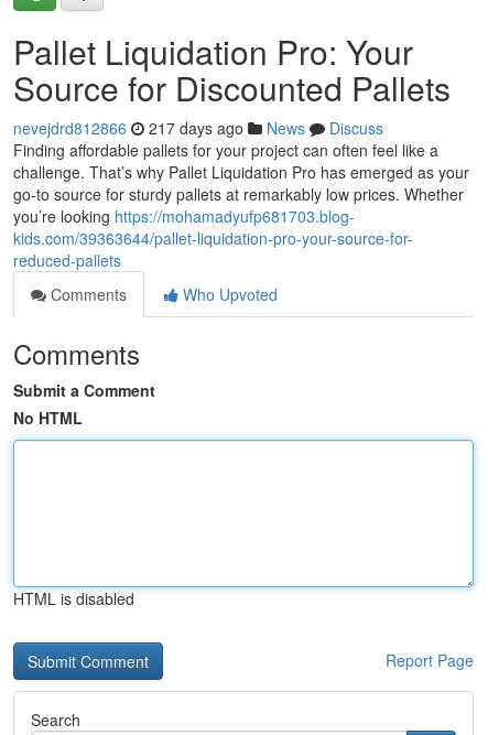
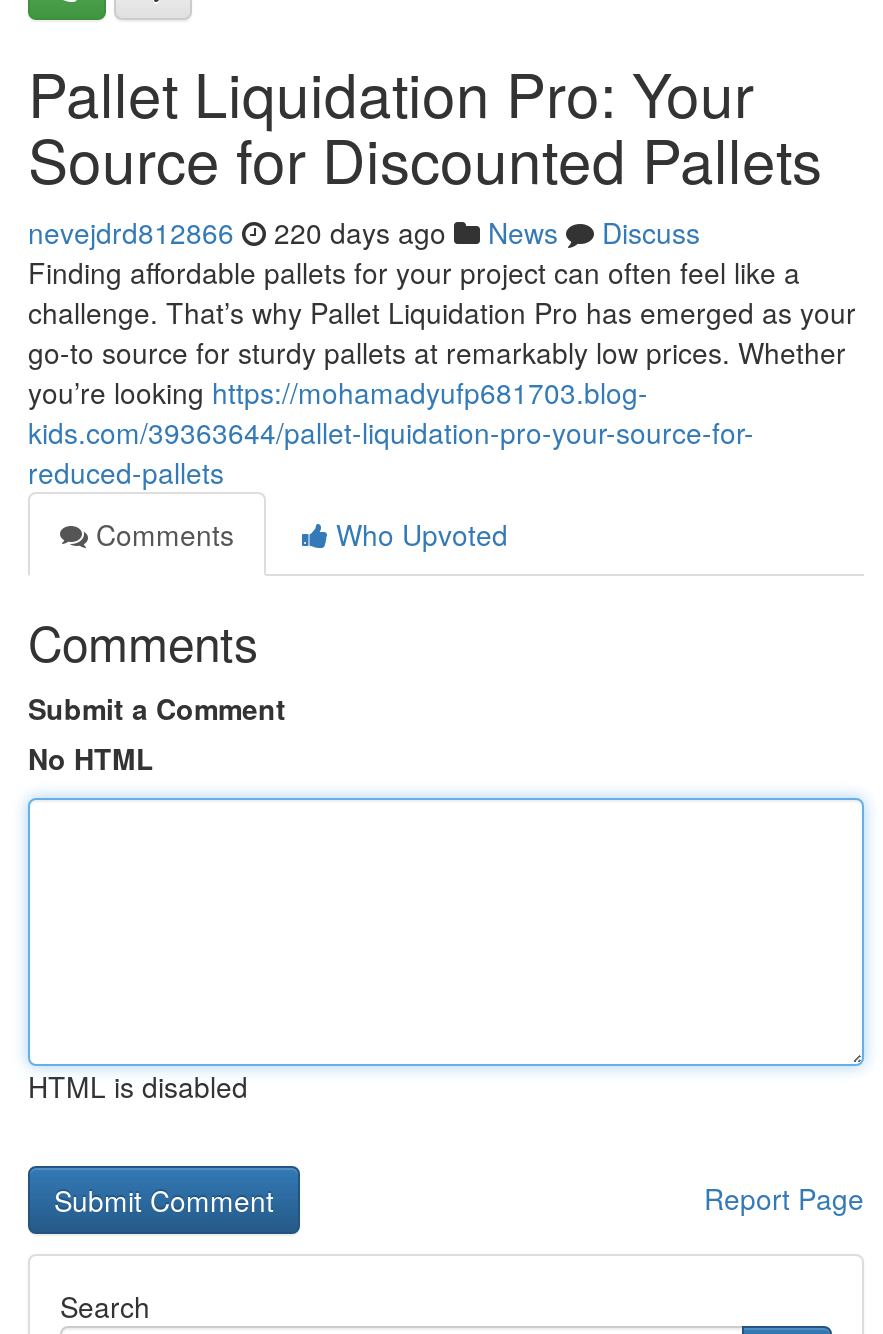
[13,117,383,139] nevejdrd812866 217 days ago News Discuss -> [28,212,700,252] nevejdrd812866 220 days ago News Discuss

